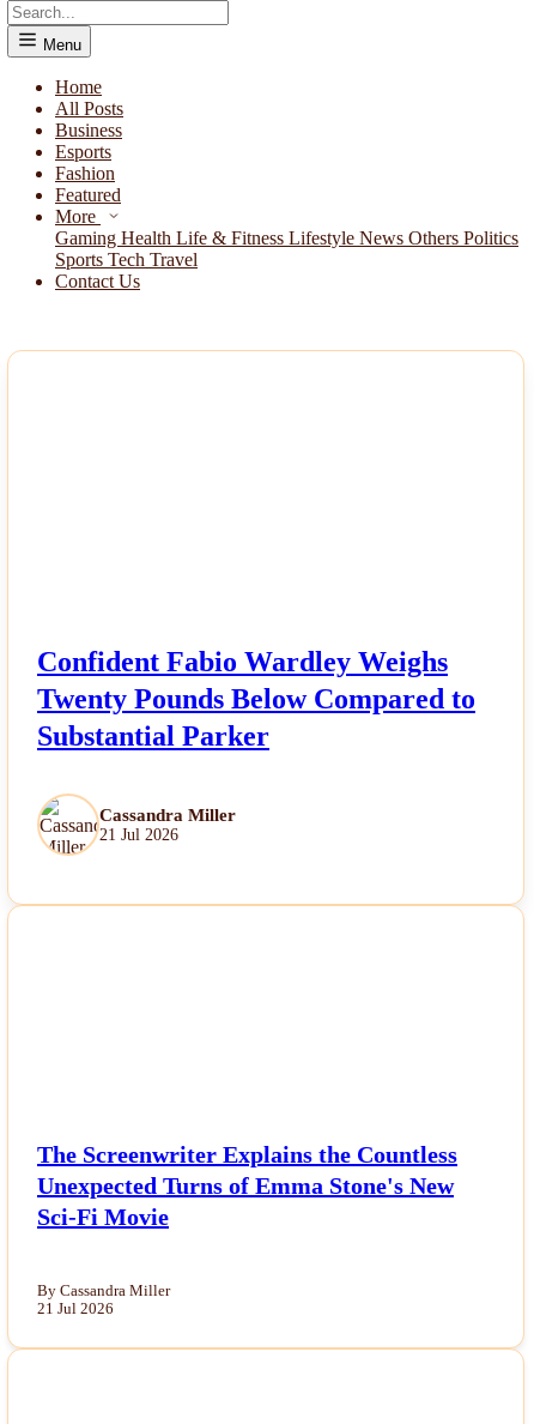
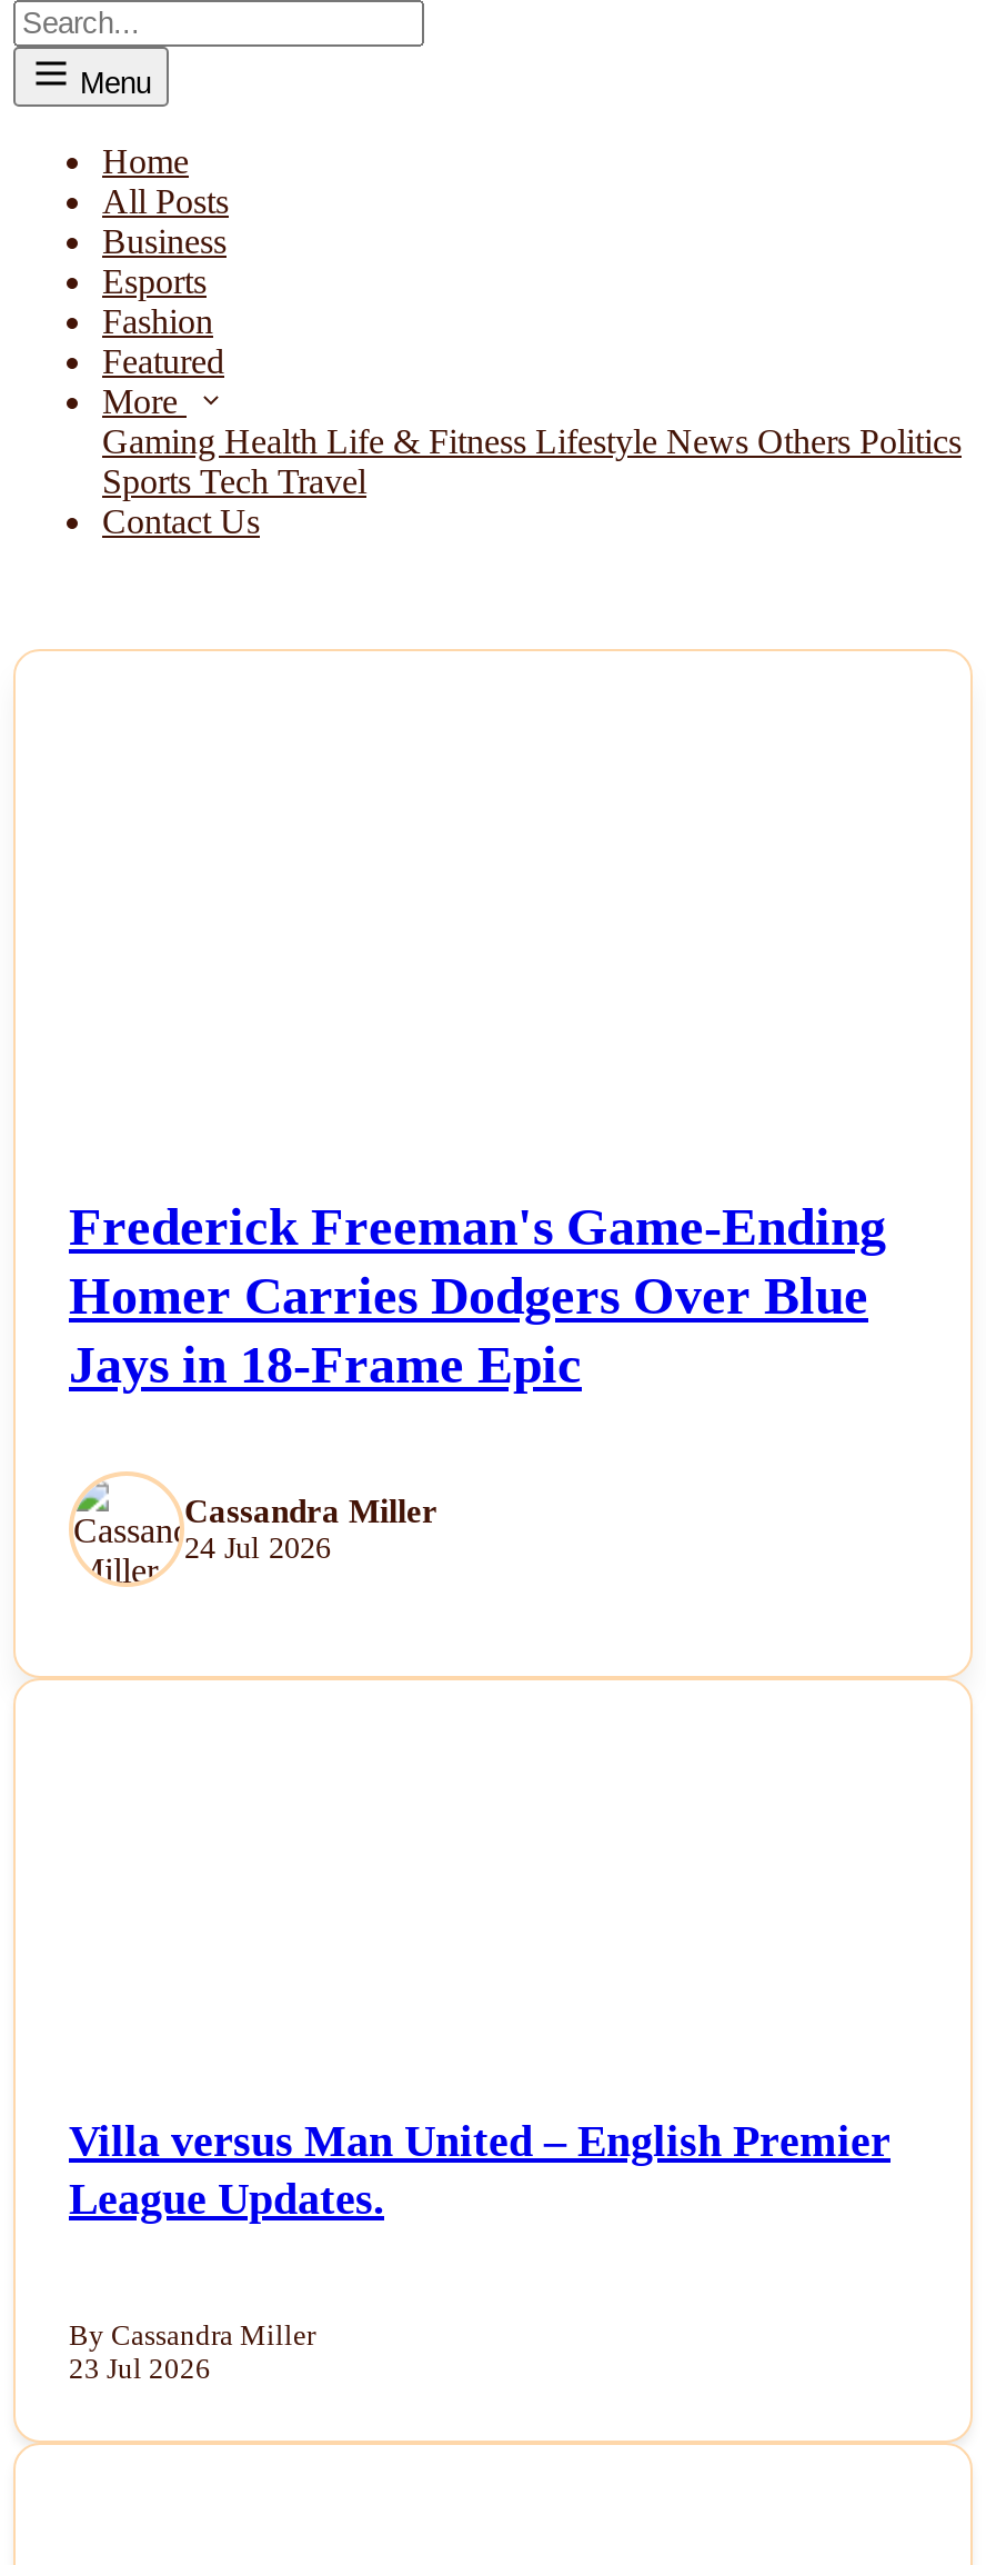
[37,646,475,751] Confident Fabio Wardley Weighs | Twenty Pounds Below Compared to | Substantial Parker -> [69,1198,886,1393] Frederick Freeman's Game-Ending | Homer Carries Dodgers Over Blue | Jays in 18-Frame Epic
[99,826,178,844] 21 Jul 2026 -> [184,1531,331,1565] 24 Jul 2026
[37,1141,457,1230] The Screenwriter Explains the Countless | Unexpected Turns of Emma Stone's New | Sci-Fi Movie -> [69,2116,891,2222] Villa versus Man United – English Premier | League Updates.
[37,1301,114,1318] 21 Jul 2026 -> [69,2355,211,2386] 23 Jul 2026

